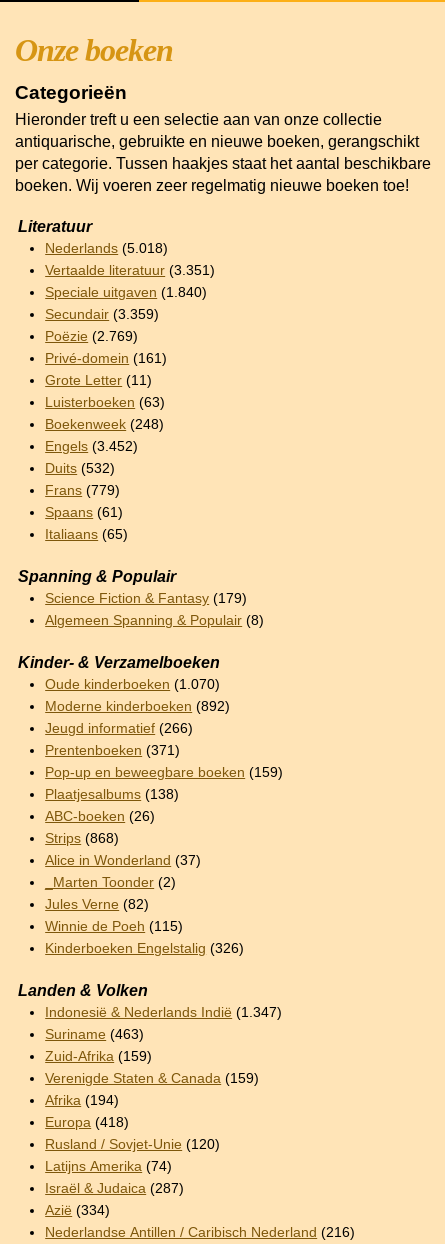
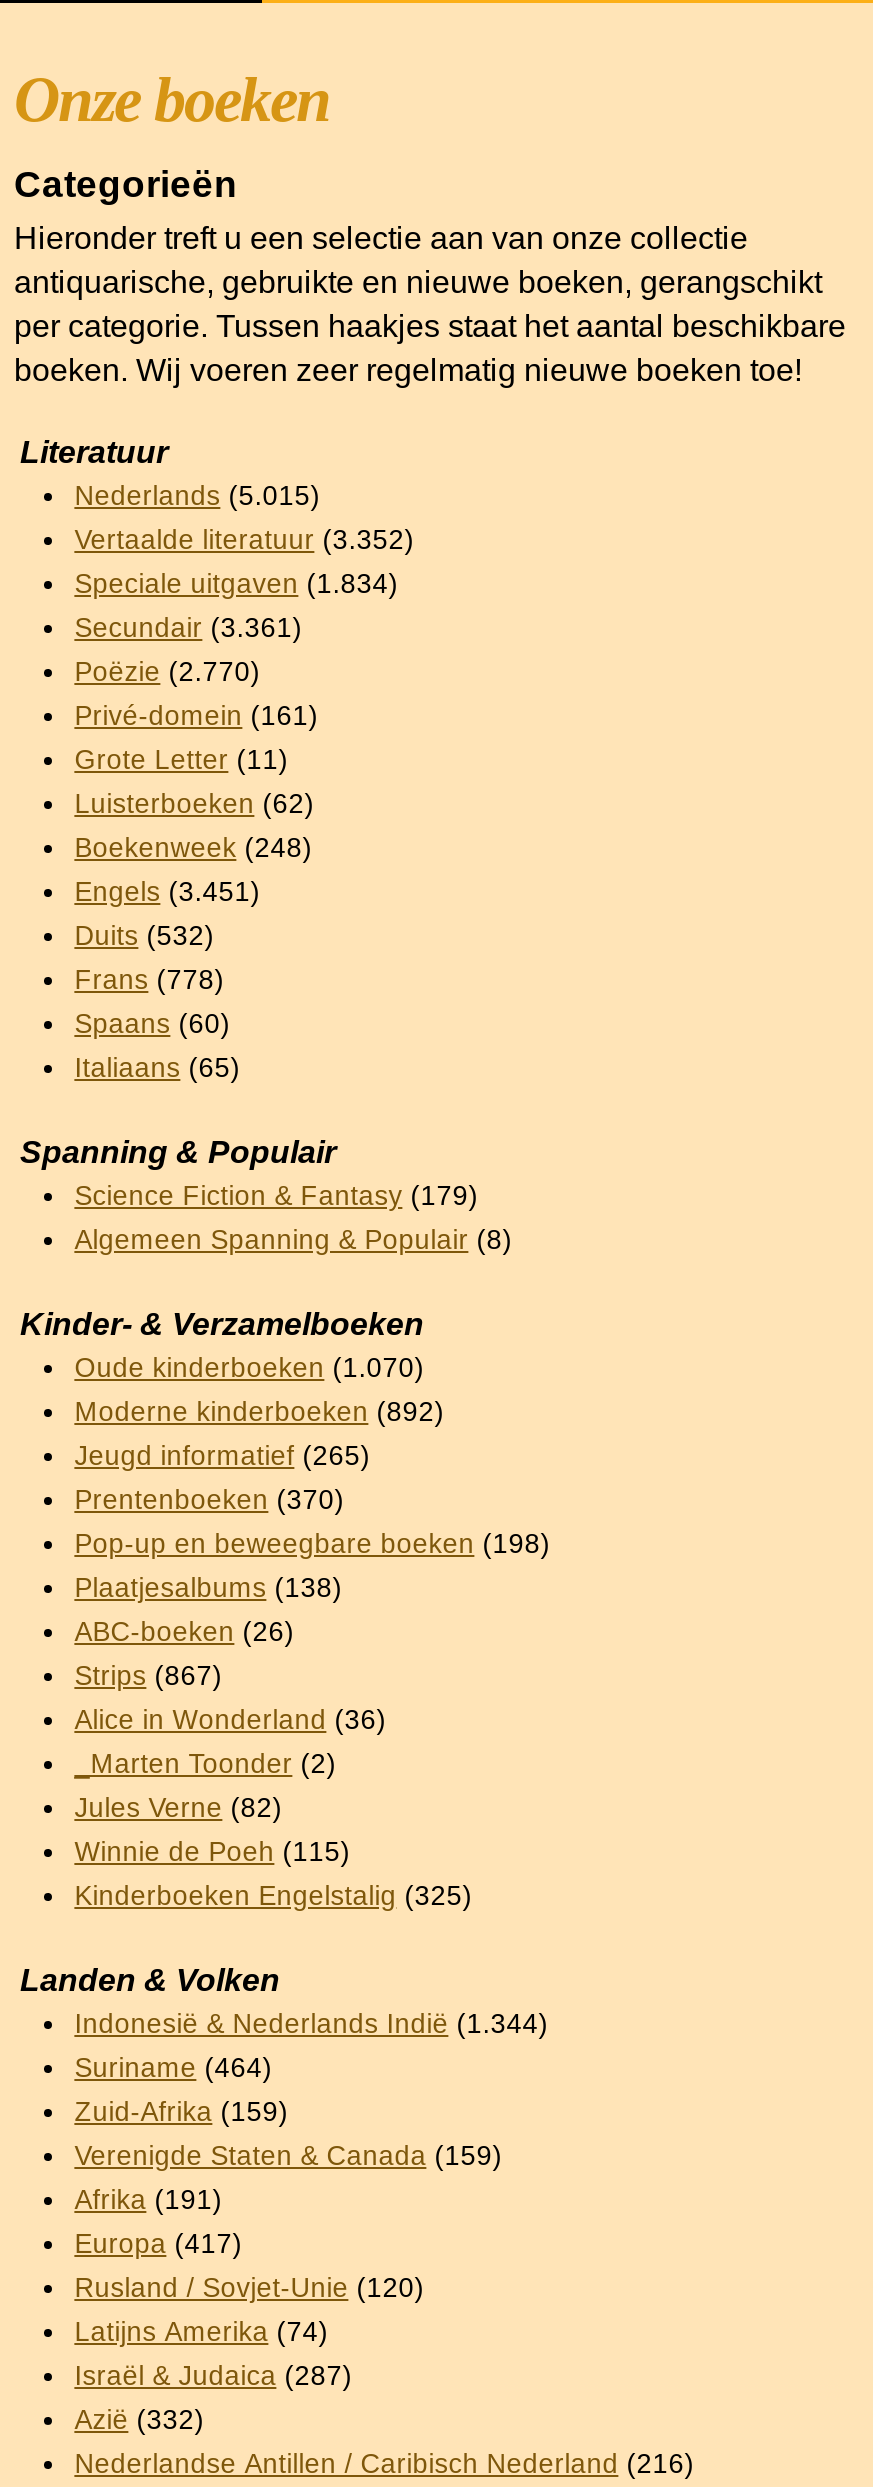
[45,241,168,256] Nederlands (5.018) -> [74,480,320,510] Nederlands (5.015)
[45,263,215,278] Vertaalde literatuur (3.351) -> [74,524,414,554] Vertaalde literatuur (3.352)
[45,285,207,300] Speciale uitgaven (1.840) -> [74,568,398,598] Speciale uitgaven (1.834)
[45,307,159,322] Secundair (3.359) -> [74,612,302,642] Secundair (3.361)
[45,329,138,344] Poëzie (2.769) -> [74,656,260,686] Poëzie (2.770)
[45,395,165,410] Luisterboeken (63) -> [74,788,314,818] Luisterboeken (62)
[45,439,138,454] Engels (3.452) -> [74,876,260,906] Engels (3.451)
[45,483,120,498] Frans (779) -> [74,964,224,994] Frans (778)
[45,505,123,520] Spaans (61) -> [74,1008,230,1038] Spaans (60)
[45,721,193,736] Jeugd informatief (266) -> [74,1440,370,1470] Jeugd informatief (265)
[45,743,180,758] Prentenboeken (371) -> [74,1484,344,1514] Prentenboeken (370)
[45,765,283,780] Pop-up en beweegbare boeken (159) -> [74,1528,550,1558] Pop-up en beweegbare boeken (198)
[45,831,119,846] Strips (868) -> [74,1660,222,1690] Strips (867)
[45,853,201,868] Alice in Wonderland (37) -> [74,1704,386,1734] Alice in Wonderland (36)
[45,941,244,956] Kinderboeken Engelstalig (326) -> [74,1880,472,1910] Kinderboeken Engelstalig (325)
[45,1005,282,1020] Indonesië & Nederlands Indië (1.347) -> [74,2008,548,2038] Indonesië & Nederlands Indië (1.344)
[45,1027,144,1042] Suriname (463) -> [74,2052,272,2082] Suriname (464)
[45,1093,119,1108] Afrika (194) -> [74,2184,222,2214] Afrika (191)
[45,1115,129,1130] Europa (418) -> [74,2228,242,2258] Europa (417)
[45,1203,110,1218] Azië (334) -> [74,2404,204,2434] Azië (332)

